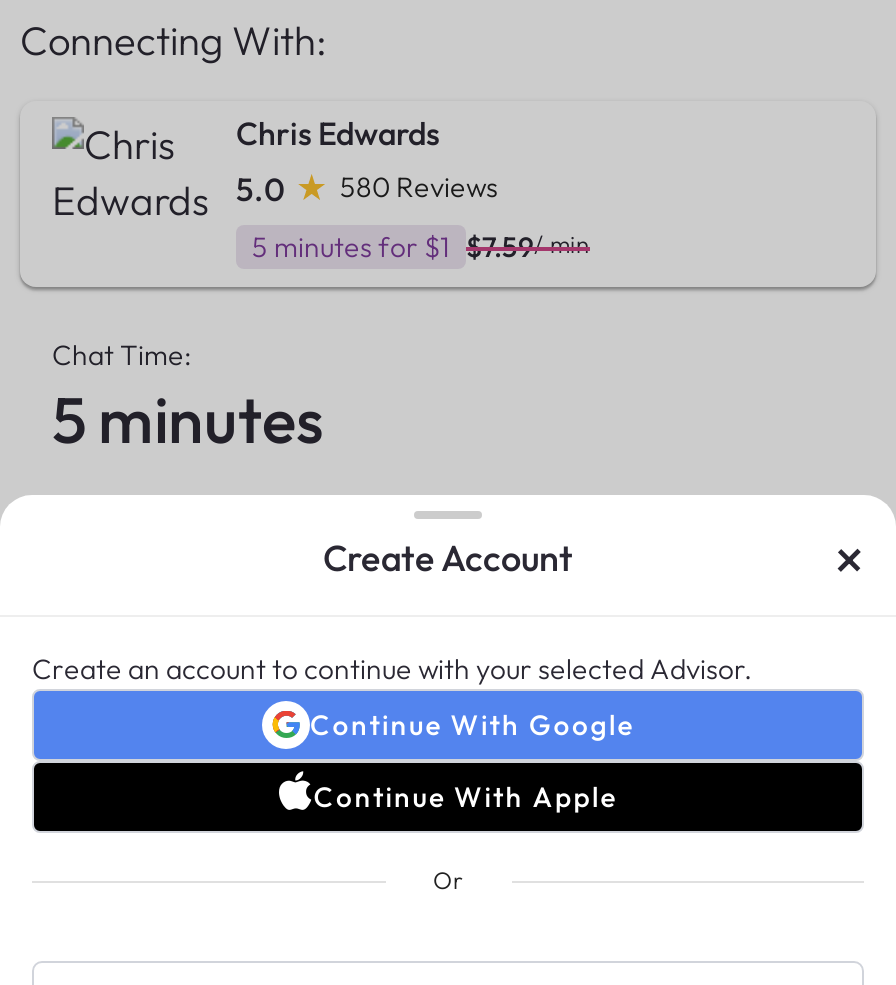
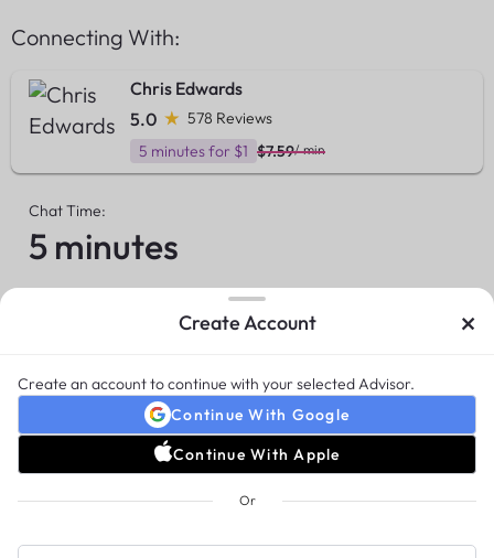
[236,169,498,209] 5.0 580 Reviews -> [130,108,272,130] 5.0 578 Reviews

